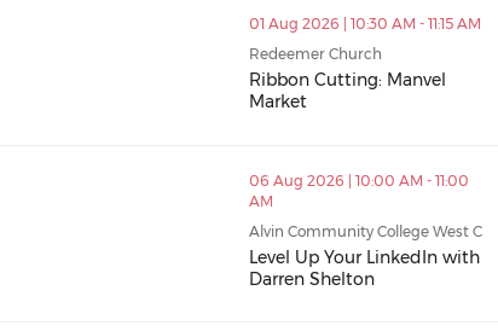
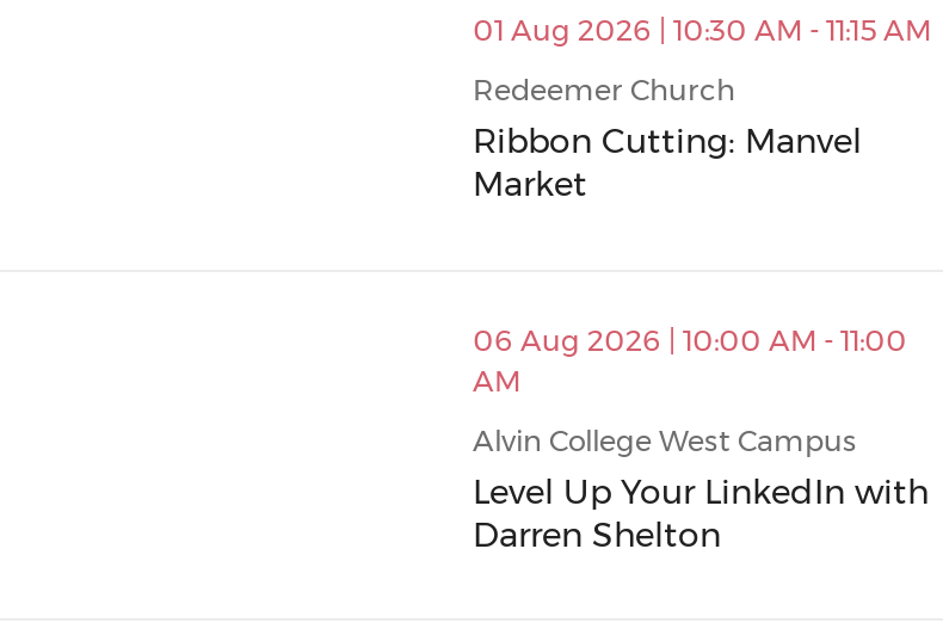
[249,222,482,240] Alvin Community College West C -> [473,422,857,458] Alvin College West Campus

